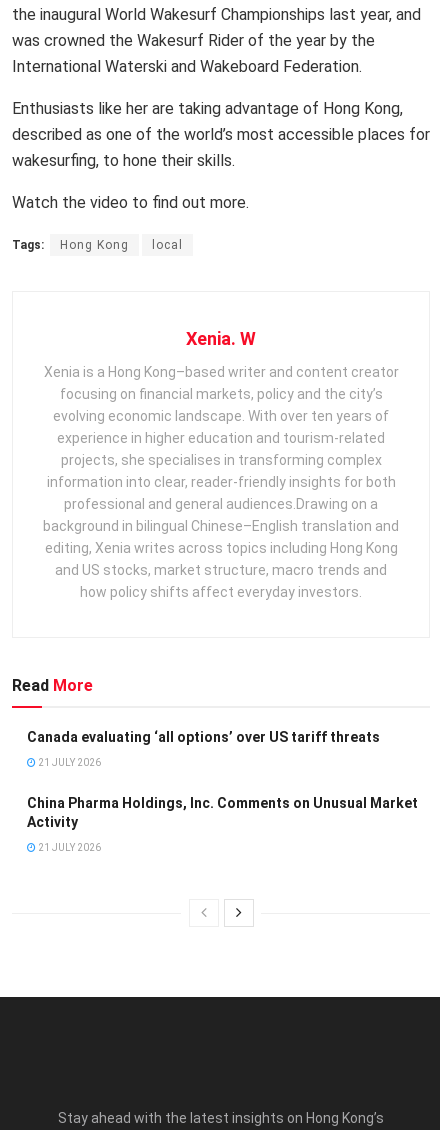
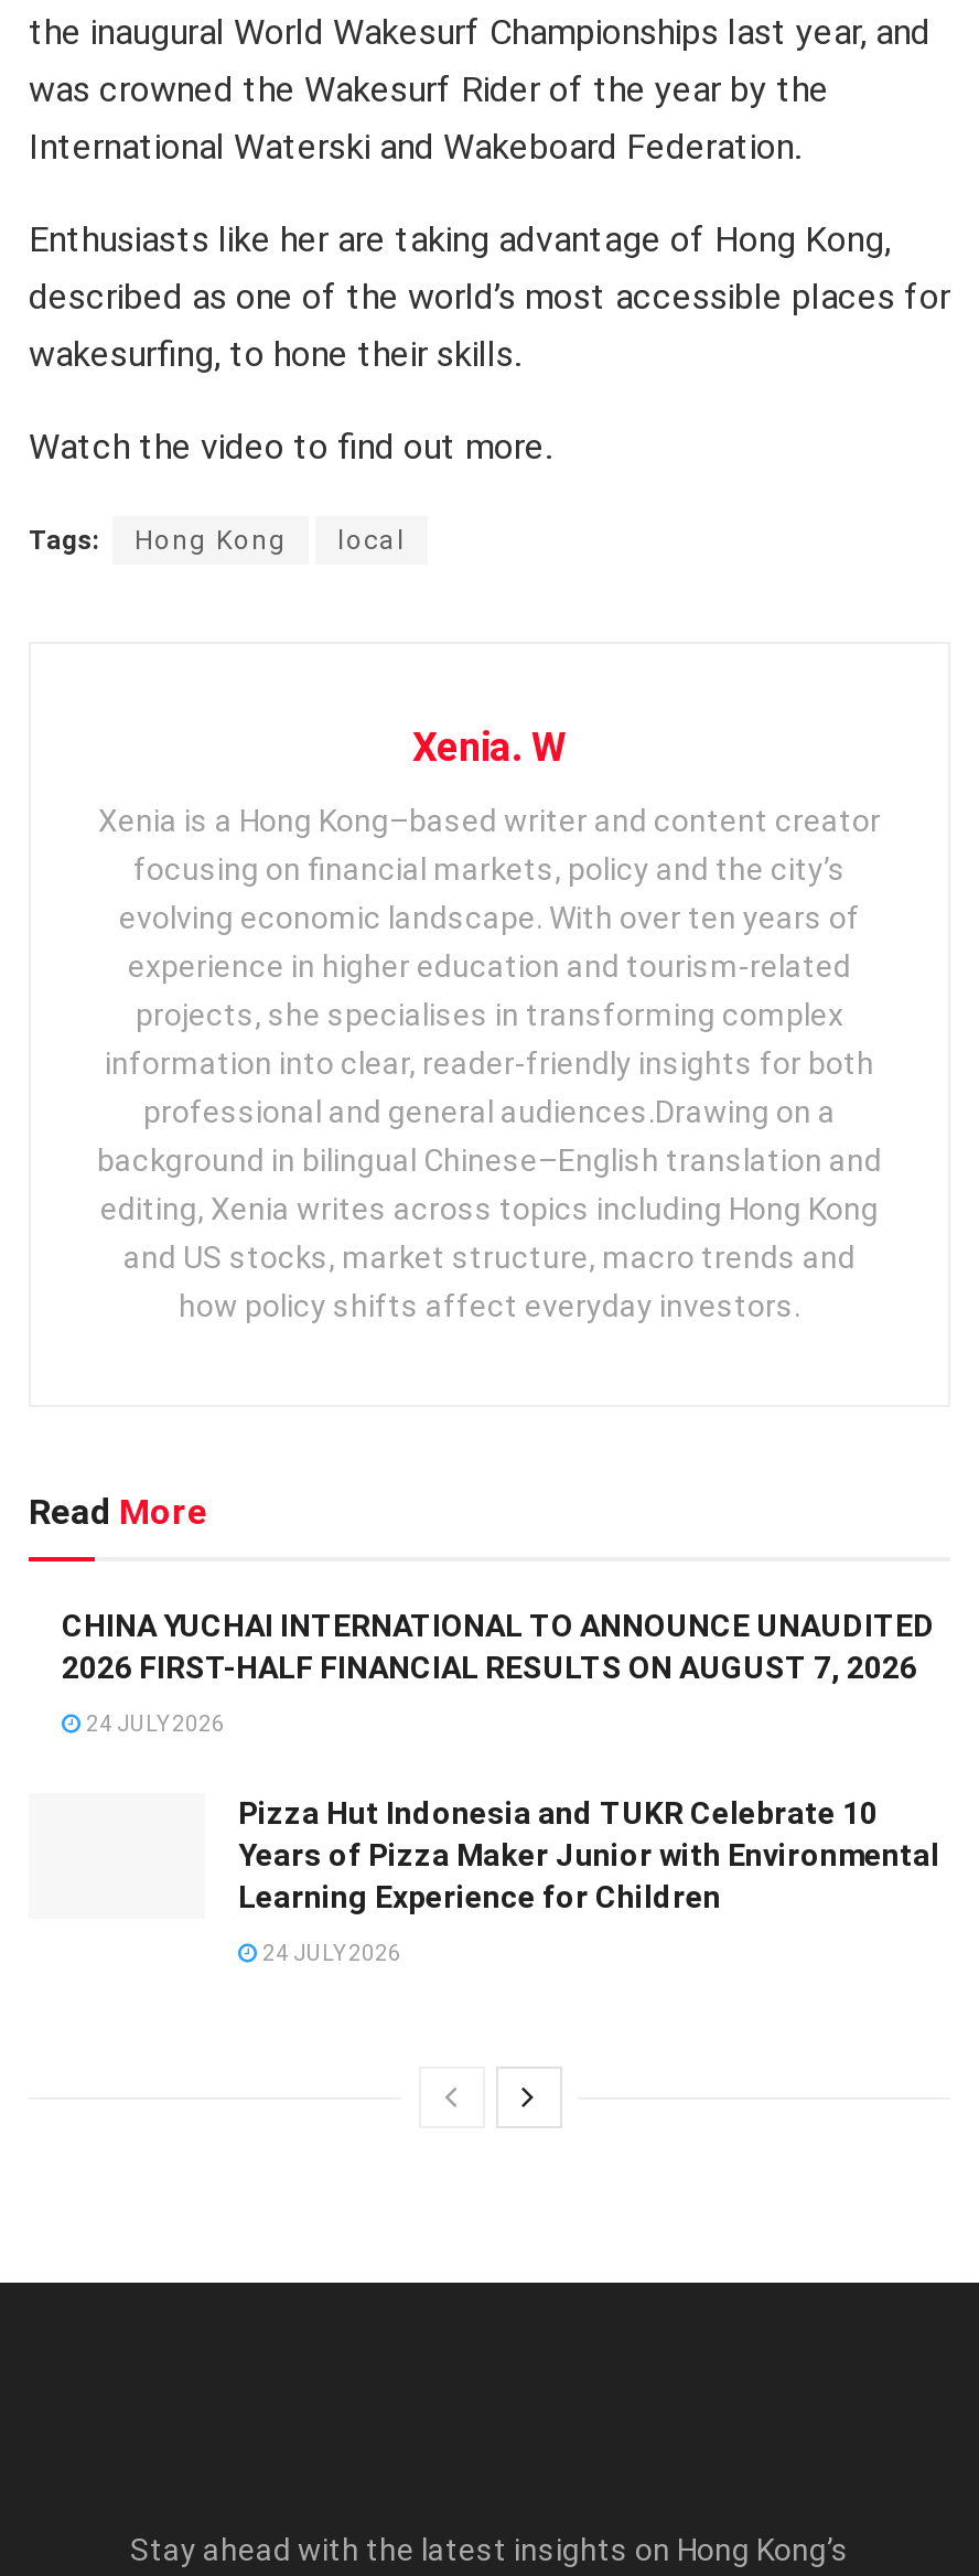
[27,729,380,745] Canada evaluating ‘all options’ over US tariff threats -> [62,1607,935,1685] CHINA YUCHAI INTERNATIONAL TO ANNOUNCE UNAUDITED | 2026 FIRST-HALF FINANCIAL RESULTS ON AUGUST 7, 2026
[36,757,101,768] 21 JULY 2026 -> [82,1711,225,1735] 24 JULY 2026
[27,795,418,830] China Pharma Holdings, Inc. Comments on Unusual Market | Activity -> [238,1795,939,1914] Pizza Hut Indonesia and TUKR Celebrate 10 | Years of Pizza Maker Junior with Environmental | Learning Experience for Children
[36,842,101,853] 21 JULY 2026 -> [258,1940,401,1965] 24 JULY 2026

